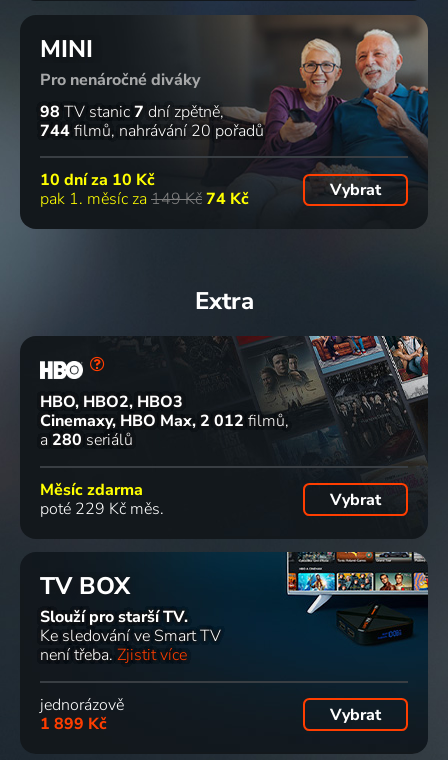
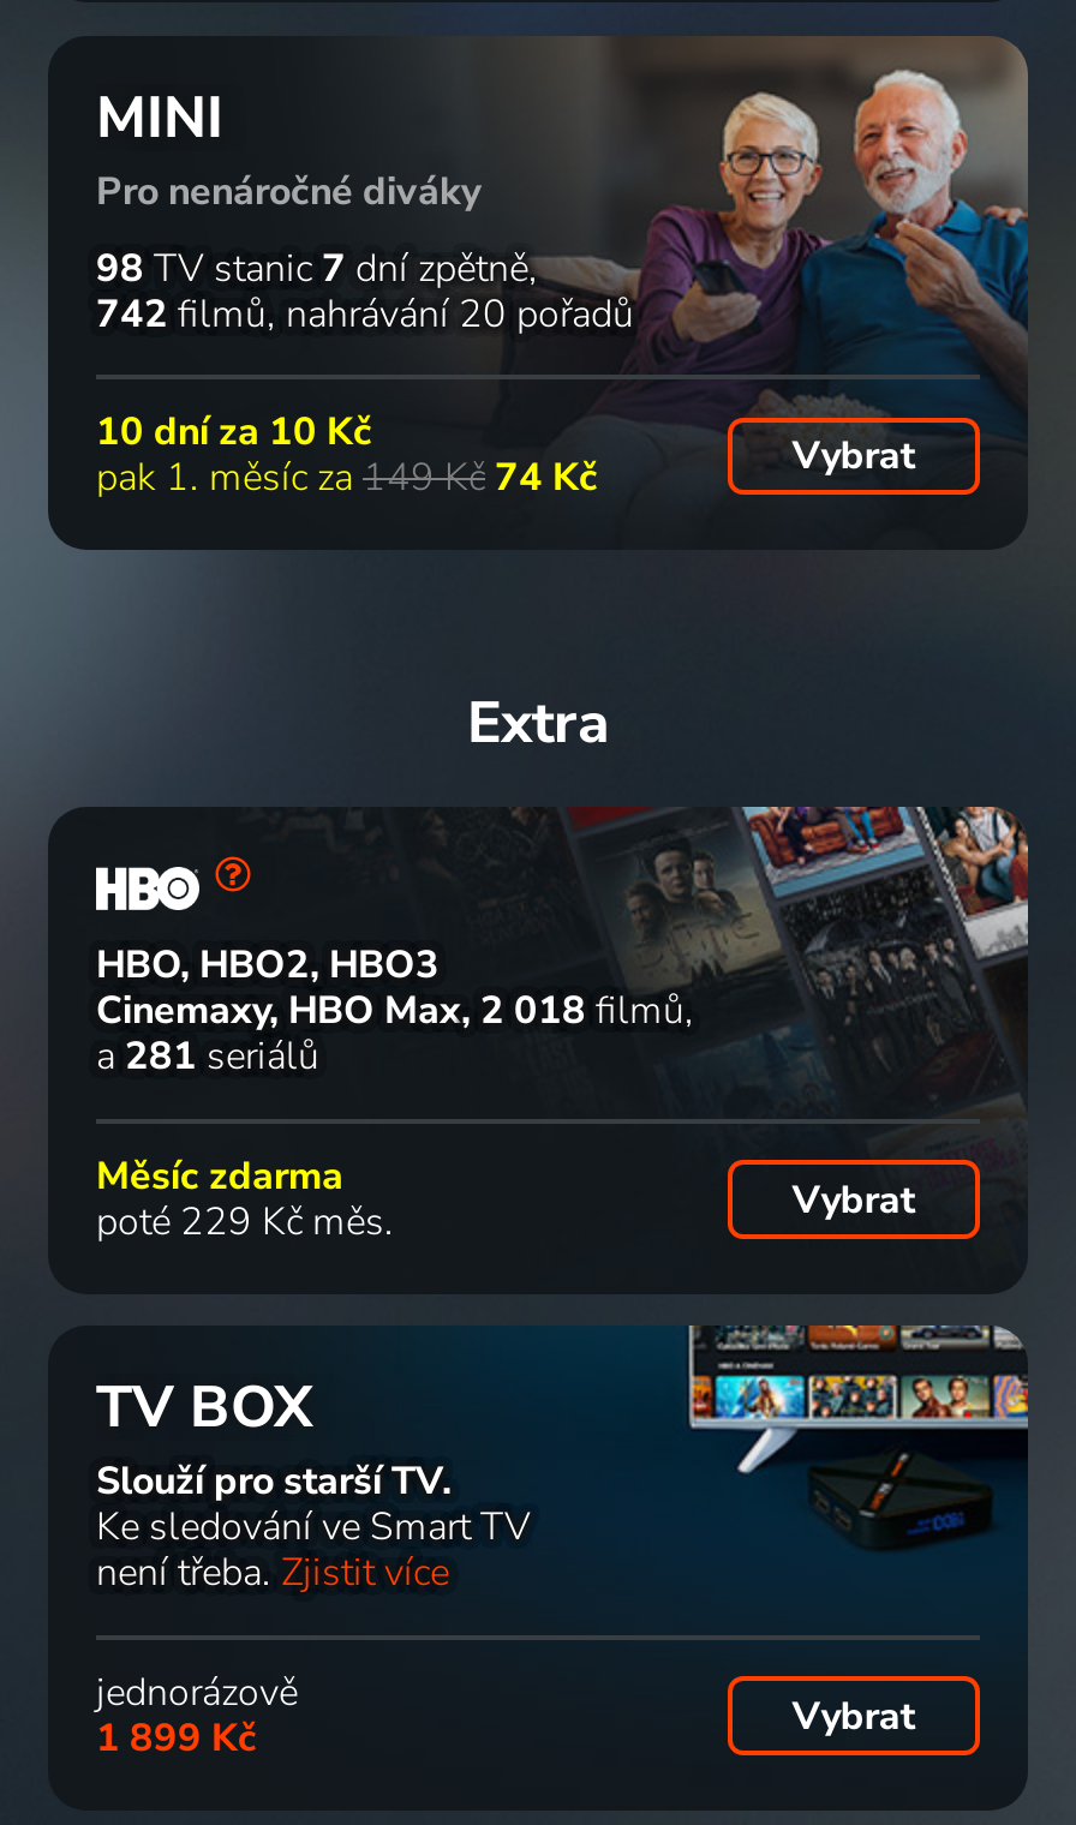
[40,120,264,142] 744 filmů nahrávání 20 pořadů -> [96,287,634,340] 742 filmů nahrávání 20 pořadů
[40,410,285,432] Cinemaxy, HBO Max 2 012 filmů -> [96,985,685,1038] Cinemaxy, HBO Max 2 018 filmů
[40,429,133,451] a 280 seriálů -> [96,1031,319,1083] a 281 seriálů

